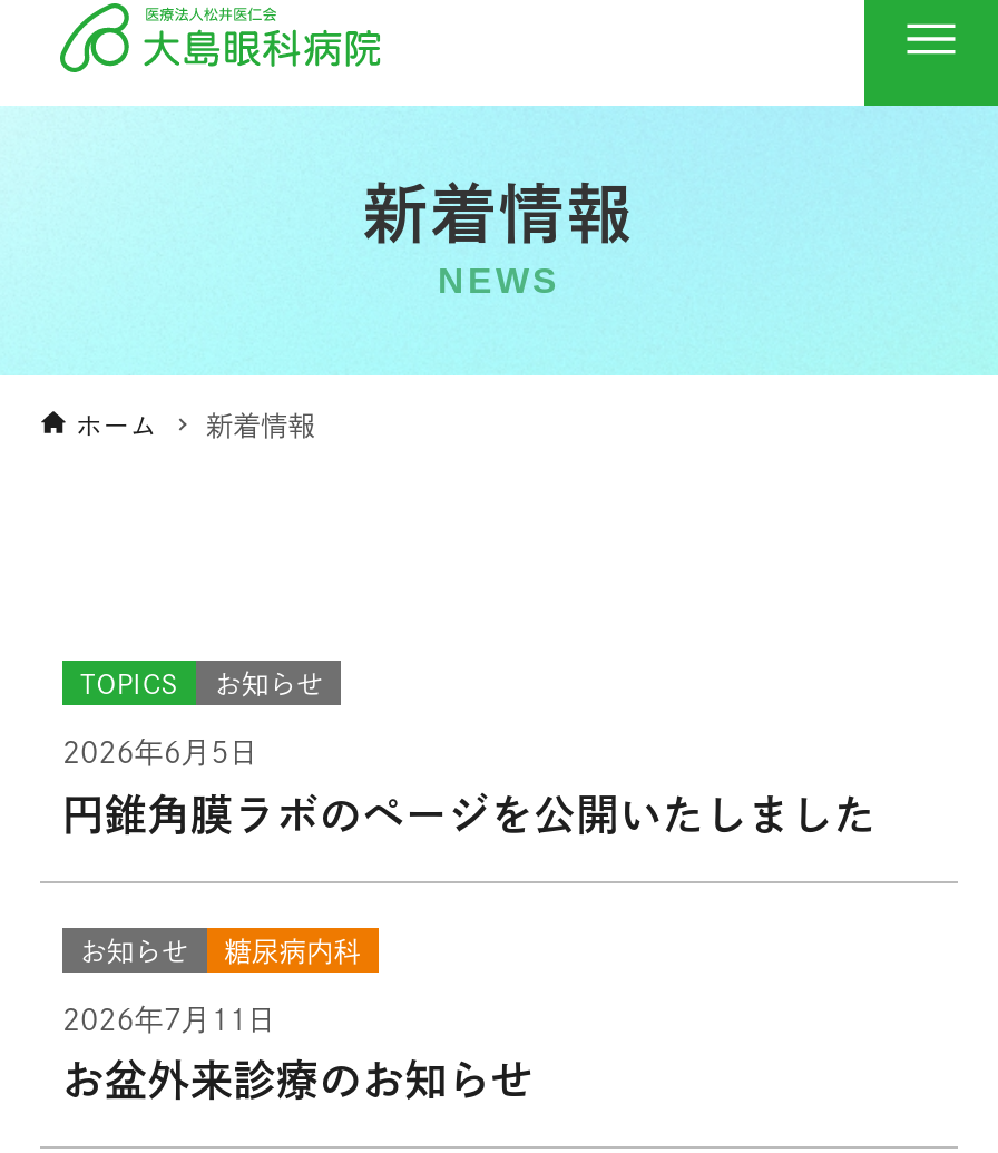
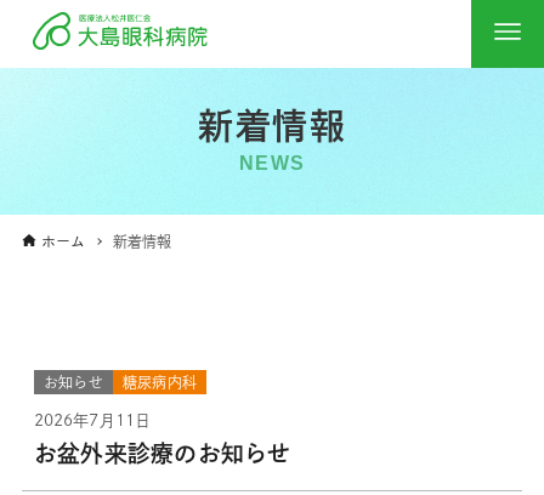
[62,670,877,834] TOPICS | お知らせ | 2026年6月5日 | 円錐角膜ラボのページを公開いたしました -> none

